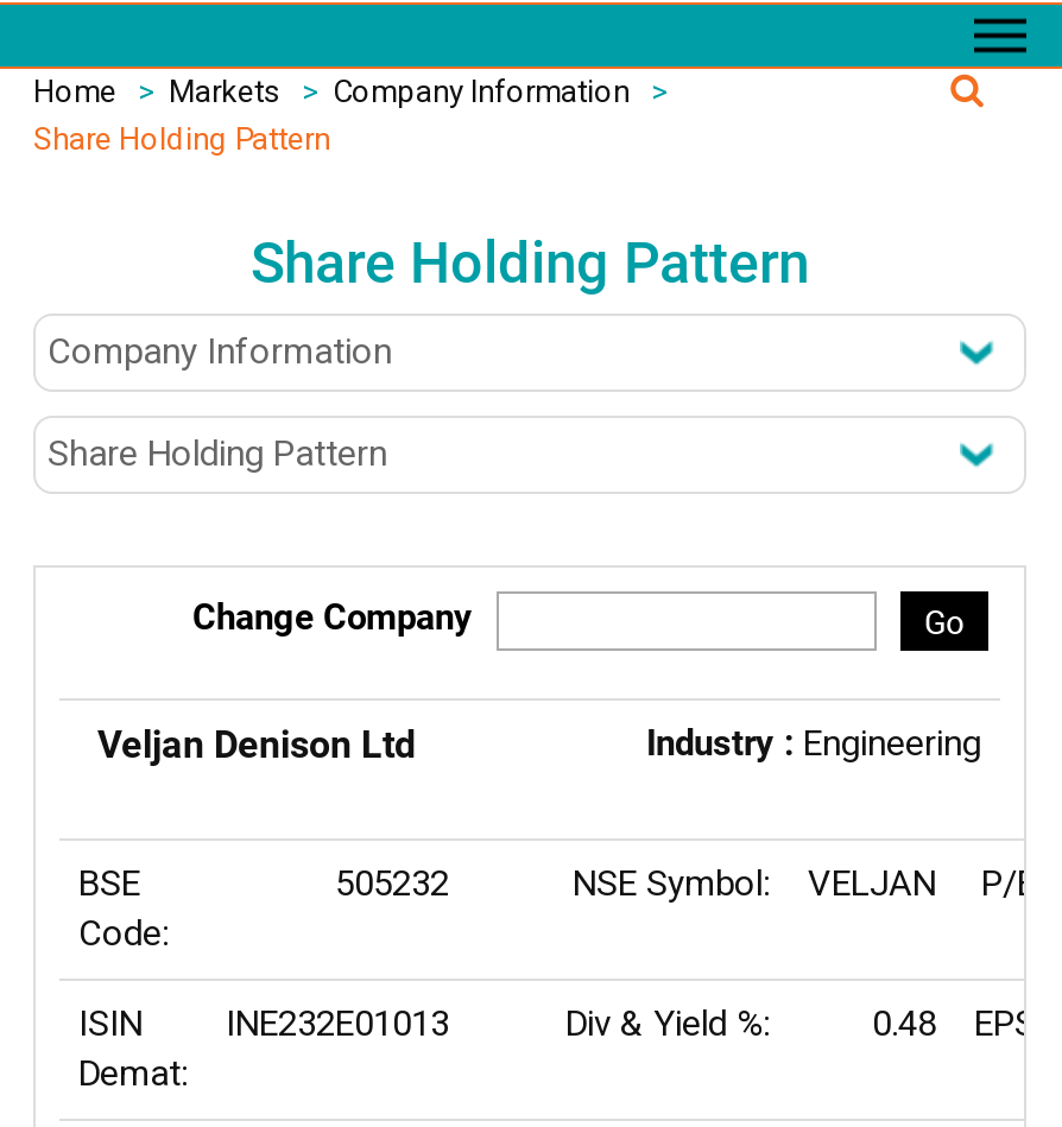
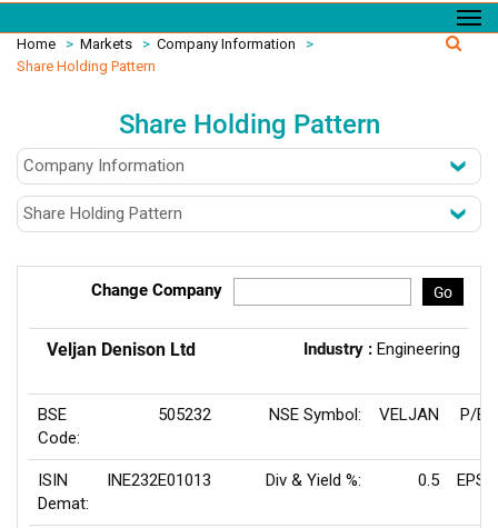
[872,1002,936,1045] 0.48 -> [418,470,439,490] 0.5

